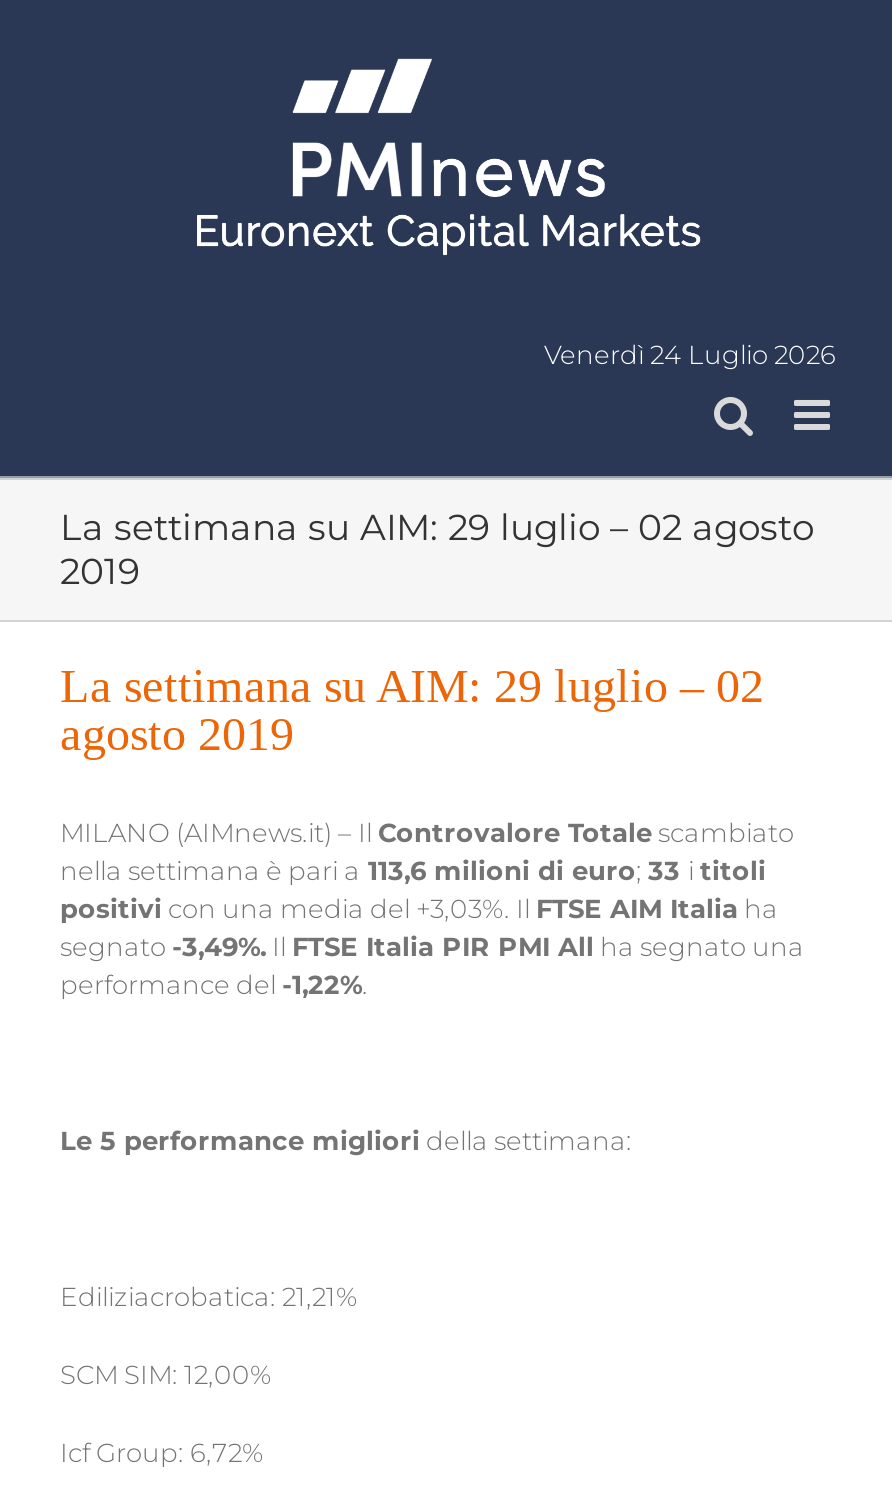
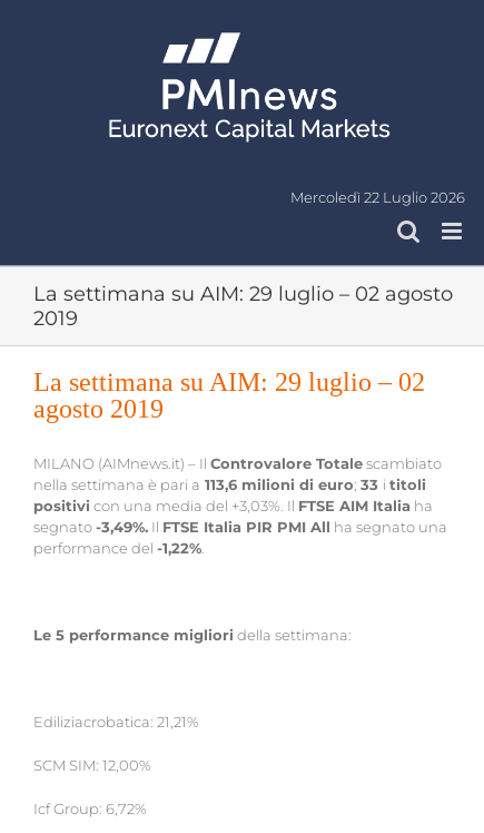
[544,340,836,370] Venerdì 24 Luglio 2026 -> [290,189,465,206] Mercoledì 22 Luglio 2026

